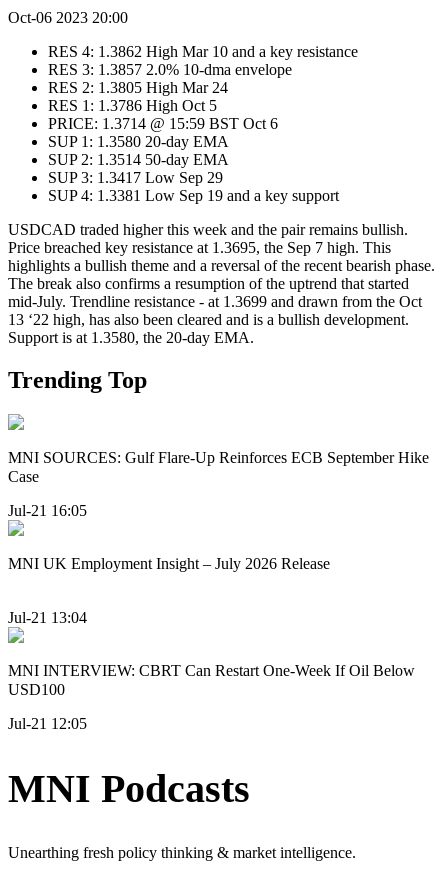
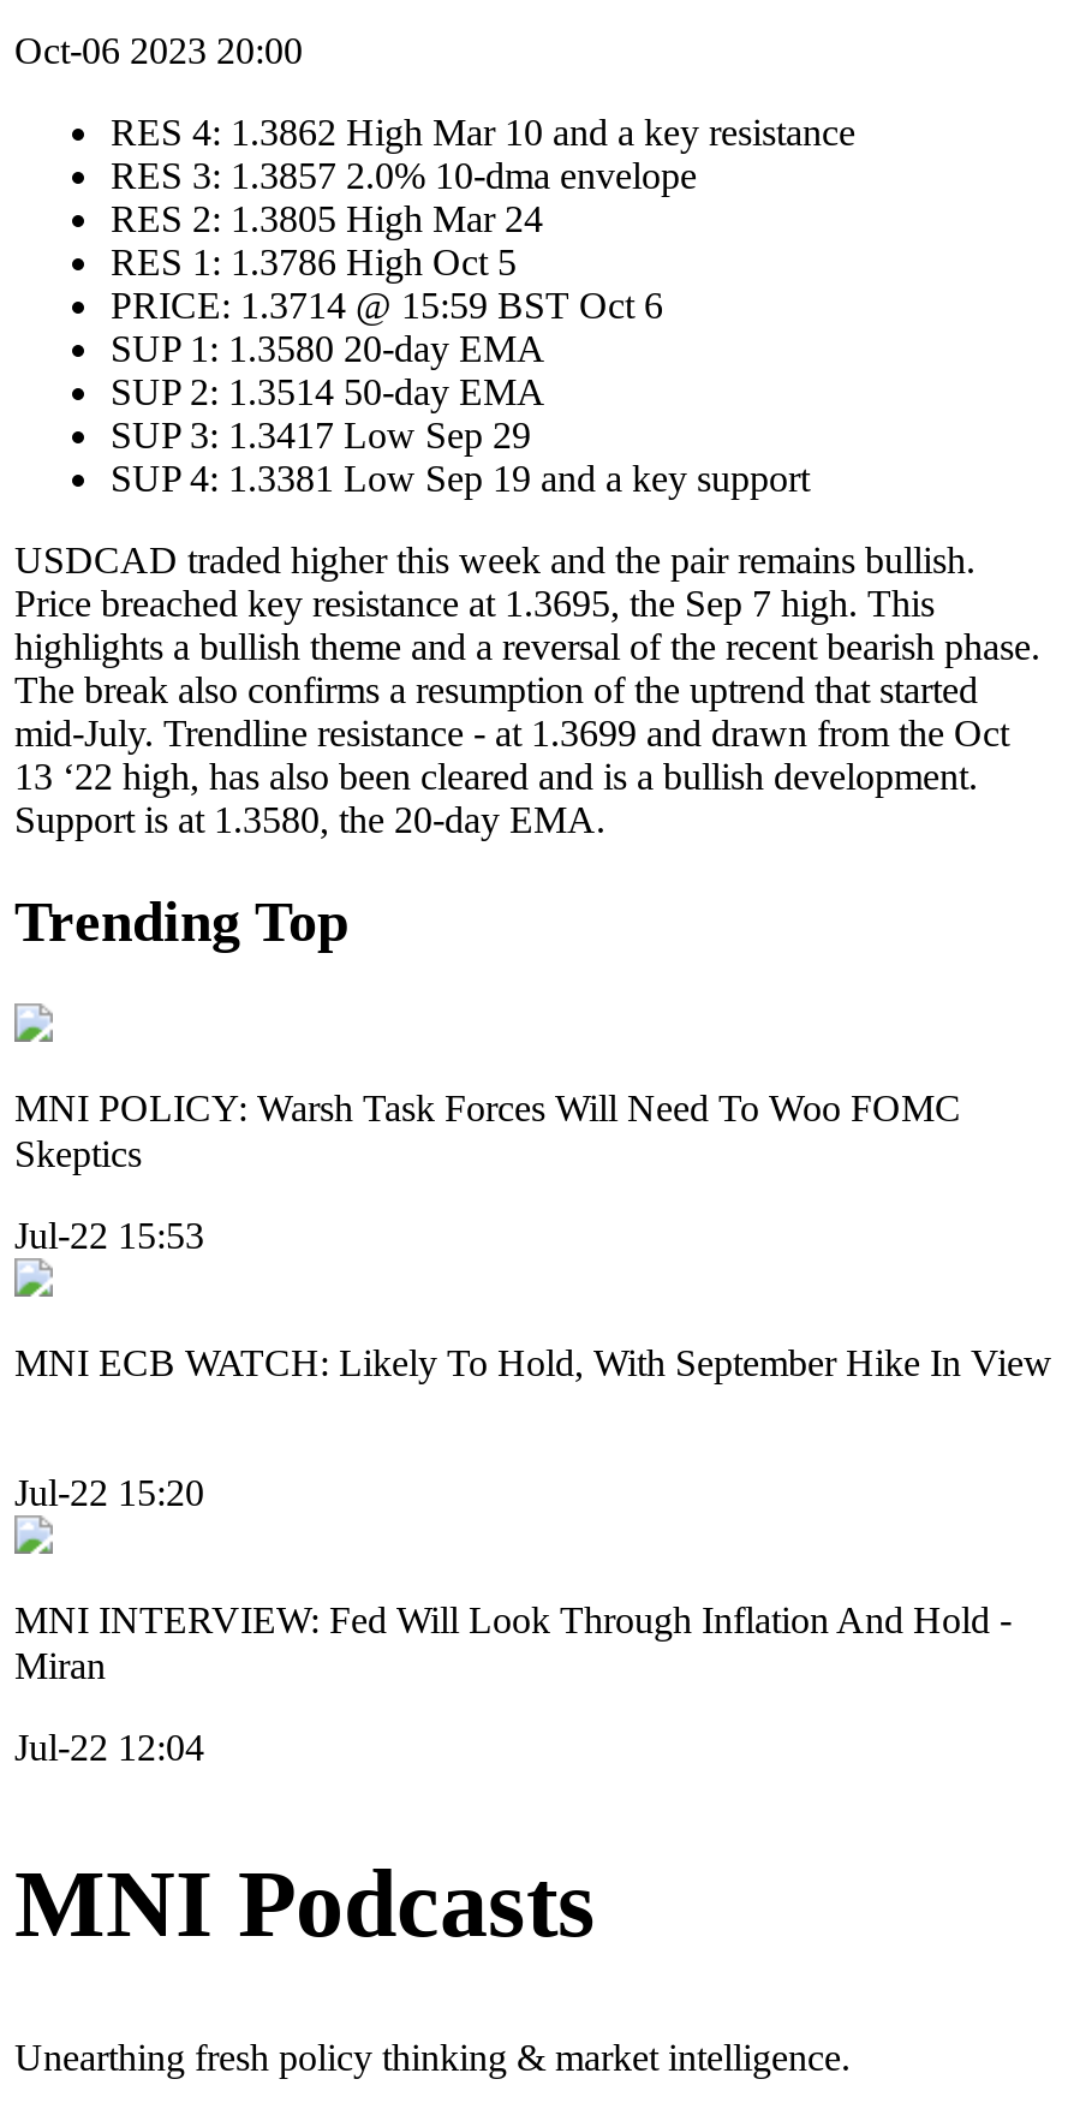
[8,449,429,485] MNI SOURCES: Gulf Flare-Up Reinforces ECB September Hike | Case -> [14,1087,961,1174] MNI POLICY: Warsh Task Forces Will Need To Woo FOMC | Skeptics
[8,502,87,519] Jul-21 16:05 -> [14,1215,204,1256] Jul-22 15:53
[8,555,330,572] MNI UK Employment Insight – July 2026 Release -> [14,1343,1052,1384] MNI ECB WATCH: Likely To Hold, With September Hike In View
[8,609,87,626] Jul-21 13:04 -> [14,1471,204,1512] Jul-22 15:20
[8,662,415,698] MNI INTERVIEW: CBRT Can Restart One-Week If Oil Below | USD100 -> [14,1599,1012,1685] MNI INTERVIEW: Fed Will Look Through Inflation And Hold - | Miran
[8,715,87,732] Jul-21 12:05 -> [14,1727,204,1768] Jul-22 12:04

